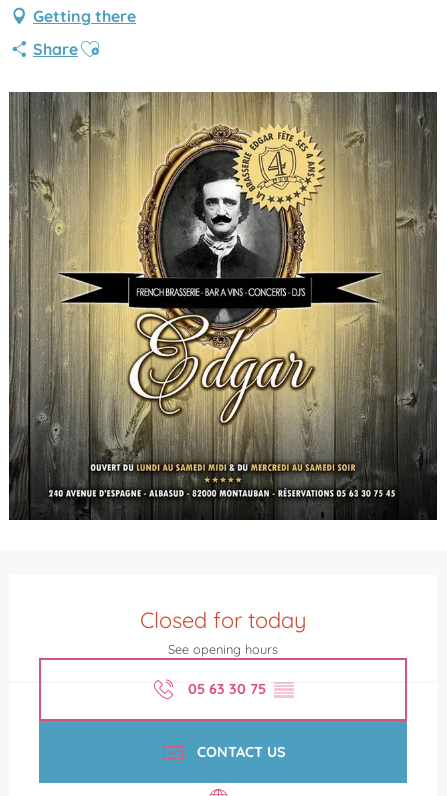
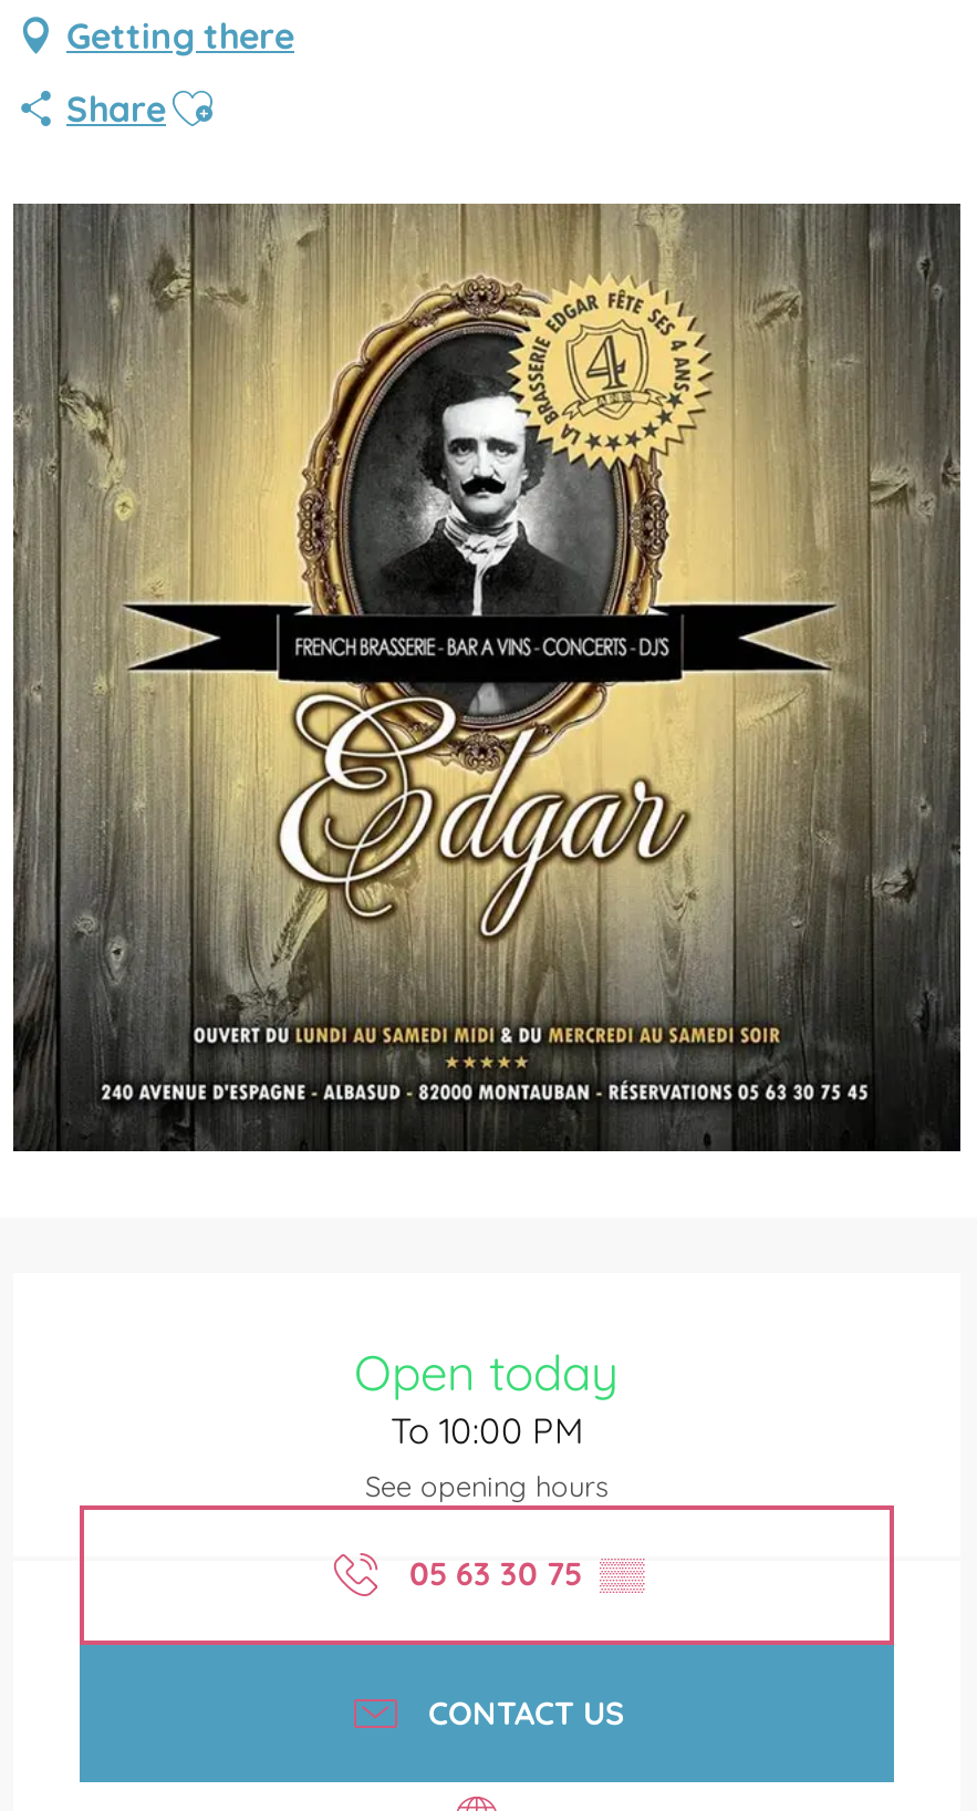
[139,606,306,634] Closed for today -> [354,1341,620,1451] Open today | To 10:00 PM

